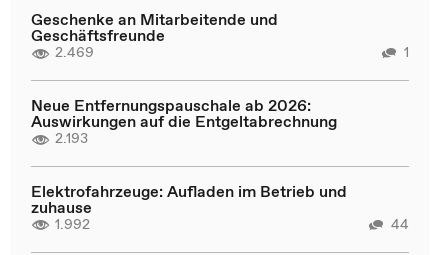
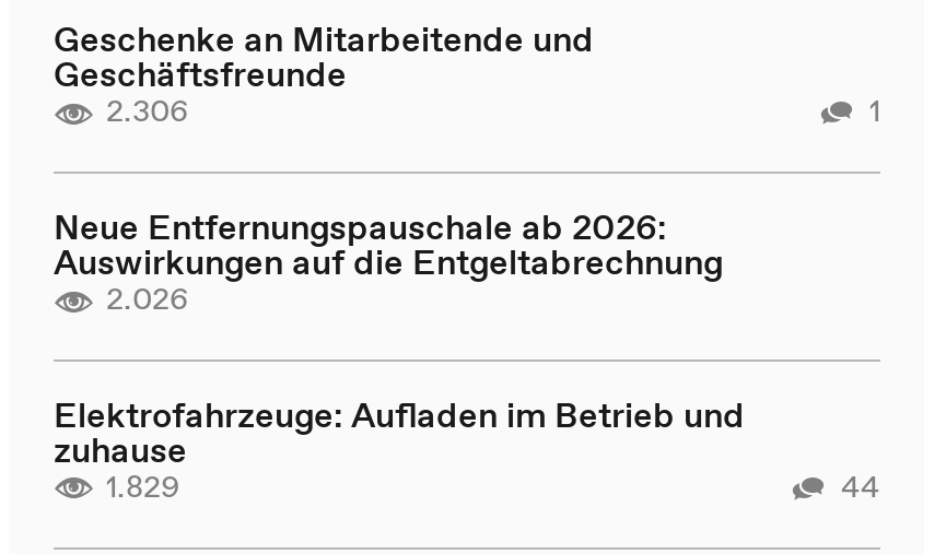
[55,42,94,62] 2.469 -> [106,89,189,132] 2.306
[55,128,88,148] 2.193 -> [106,276,189,320] 2.026
[55,213,90,233] 1.992 -> [106,463,180,507] 1.829

